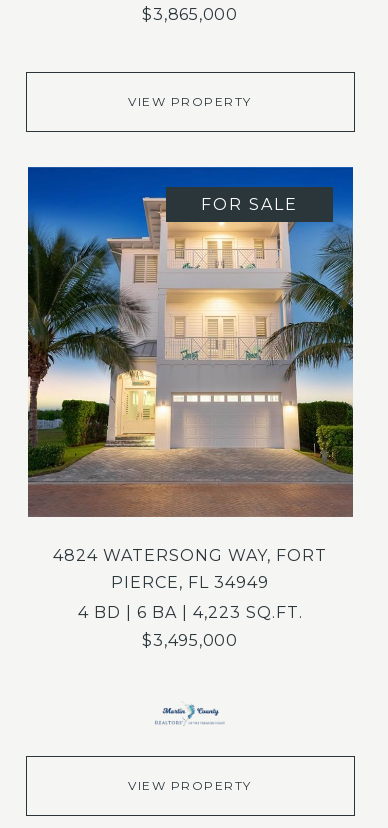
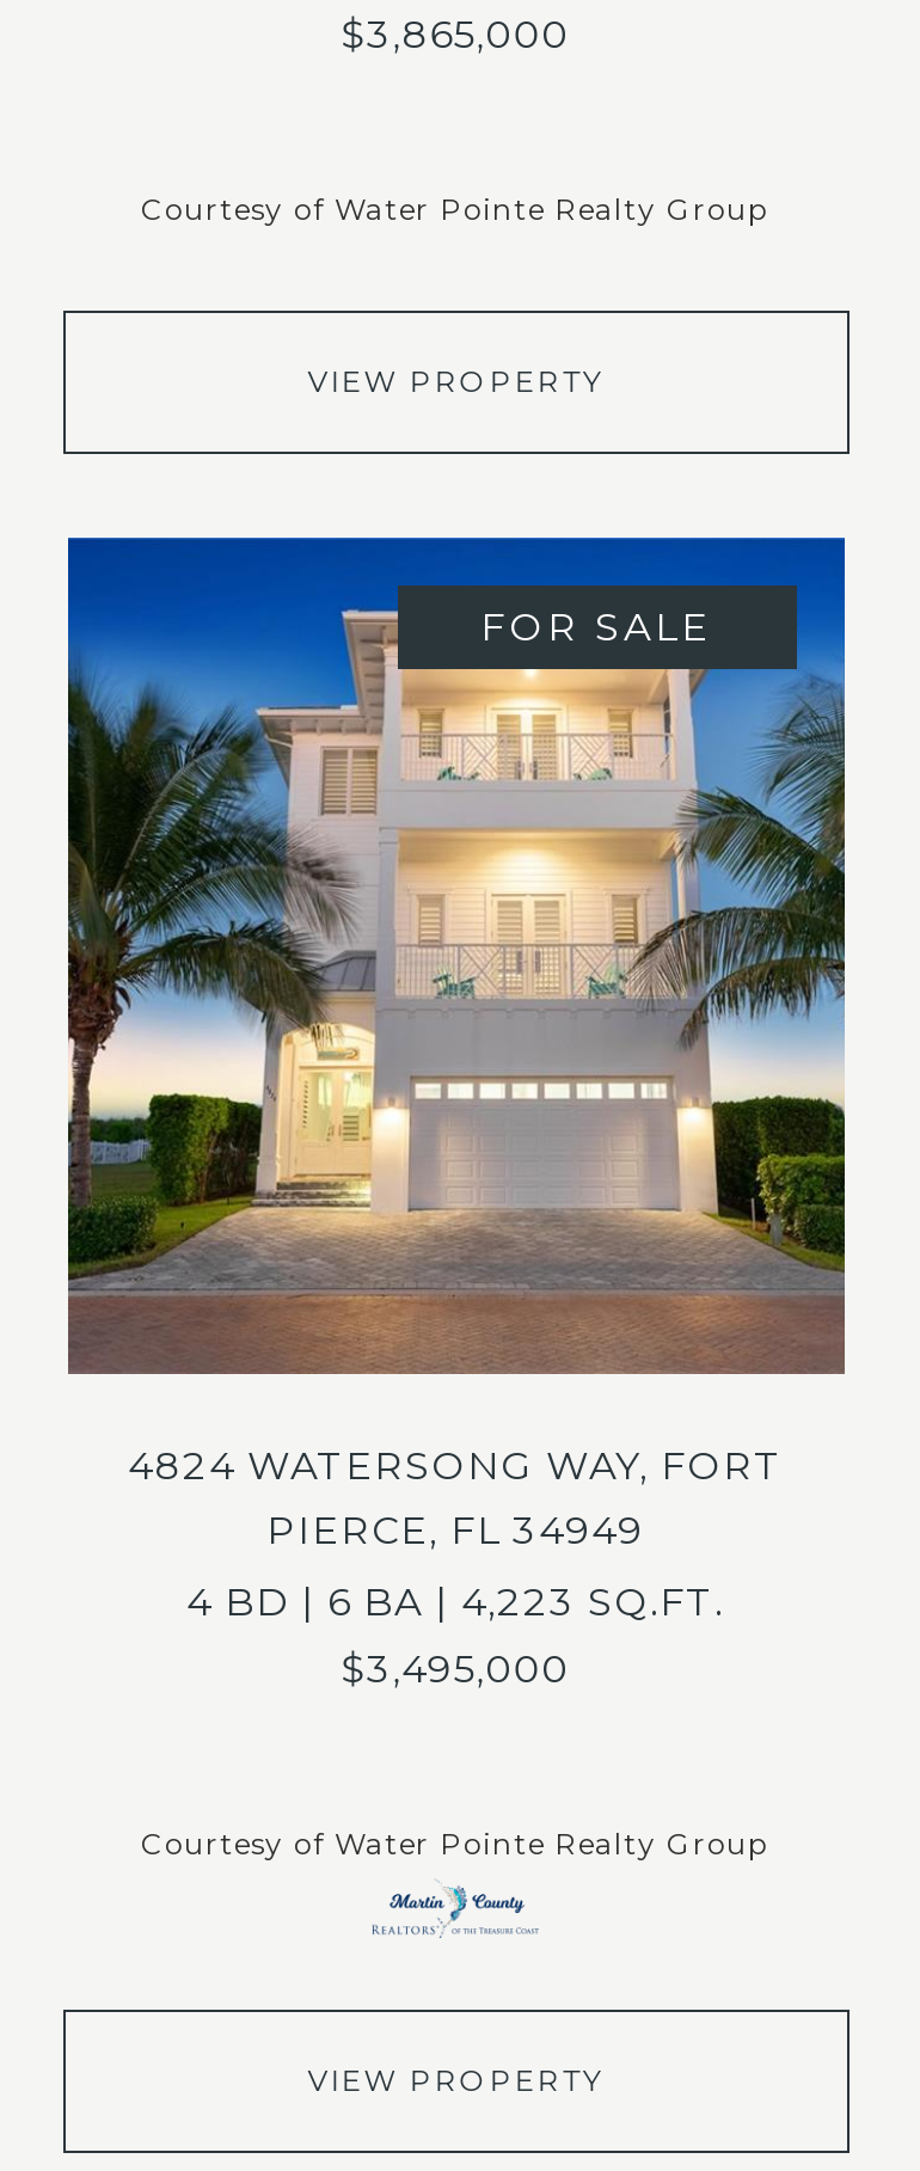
none -> [141,192,769,227] Courtesy of Water Pointe Realty Group
none -> [141,1826,769,1862] Courtesy of Water Pointe Realty Group

